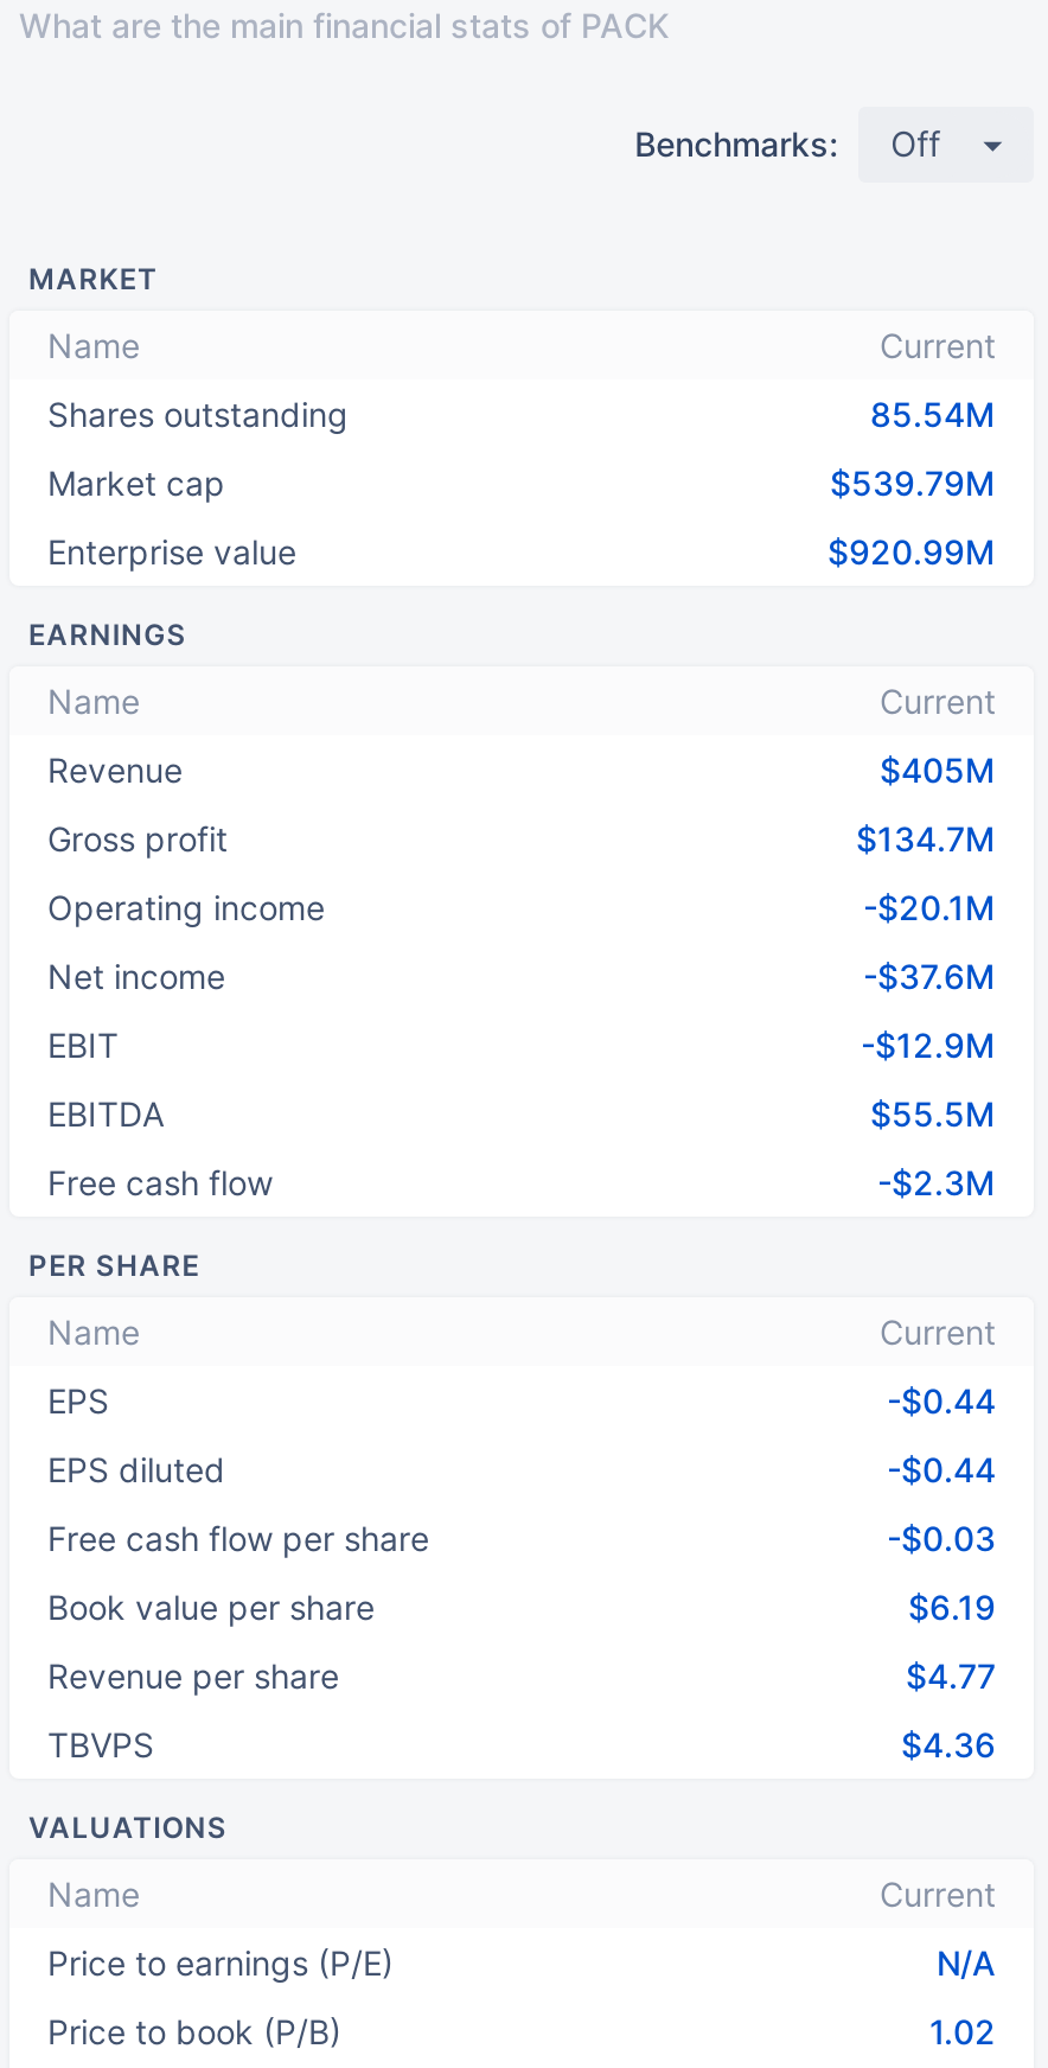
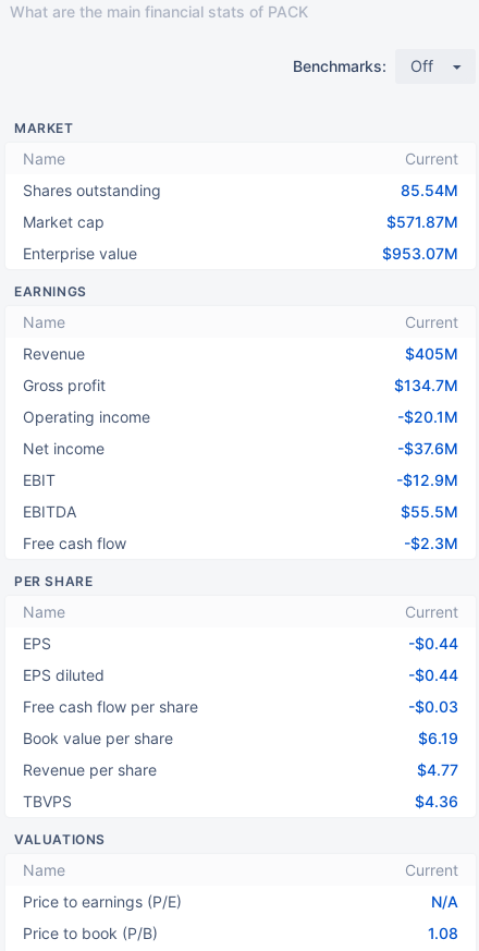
[830,463,996,503] $539.79M -> [386,213,458,231] $571.87M
[827,531,996,572] $920.99M -> [382,244,458,263] $953.07M
[929,2011,996,2052] 1.02 -> [428,924,458,942] 1.08

